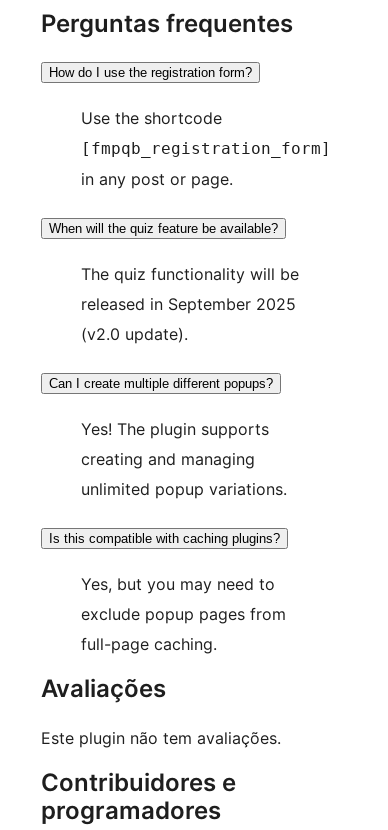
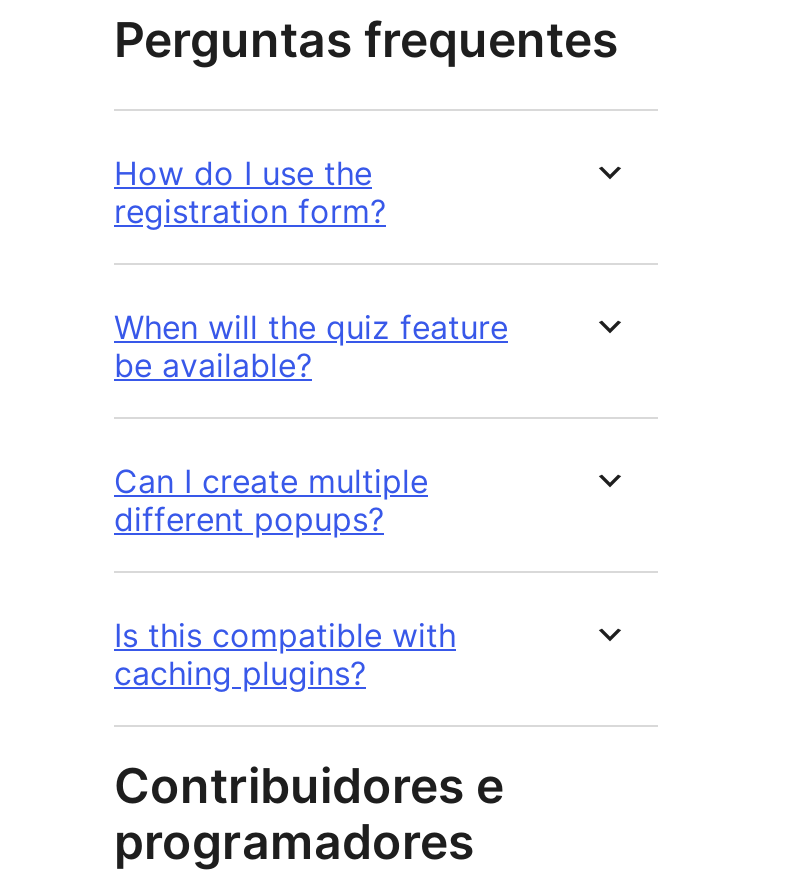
[41,65,331,748] How do I use the registration form? | Use the shortcode | [fmpqb_registration_form] | in any post or page. | When will the quiz feature be available? | The quiz functionality will be | released in September 2025 | (v2.0 update). | Can I create multiple different popups? | Yes! The plugin supports | creating and managing | unlimited popup variations. | Is this compatible with caching plugins? | Yes, but you may need to | exclude popup pages from | full-page caching. | Avaliações | Este plugin não tem avaliações. -> [114,154,508,694] How do I use the | registration form? | When will the quiz feature | be available? | Can I create multiple | different popups? | Is this compatible with | caching plugins?

